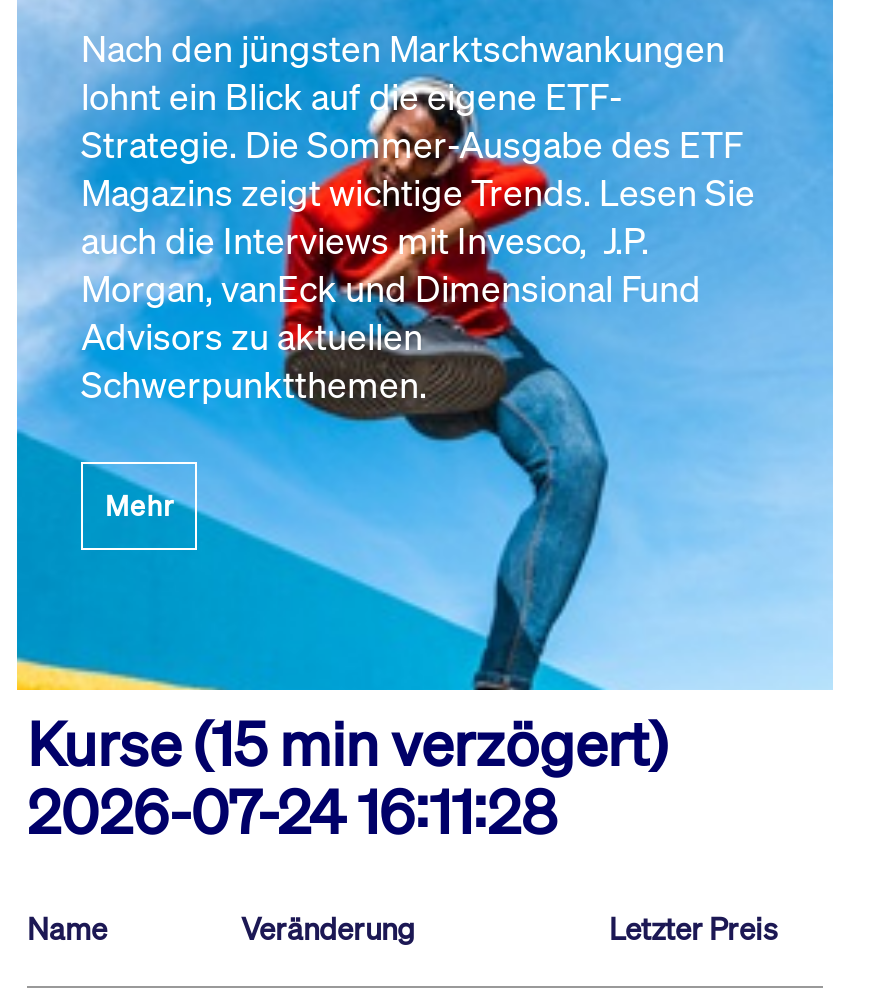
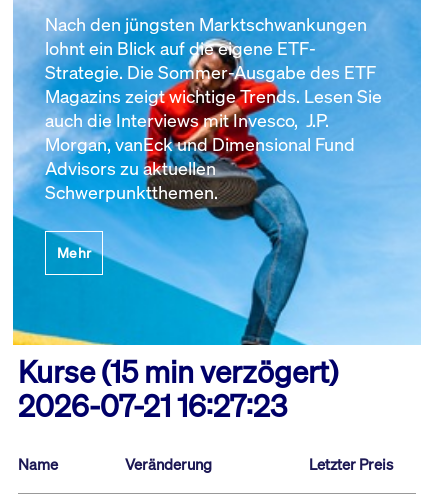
[27,772,557,852] 2026-07-24 16:11:28 -> [18,386,287,426] 2026-07-21 16:27:23

